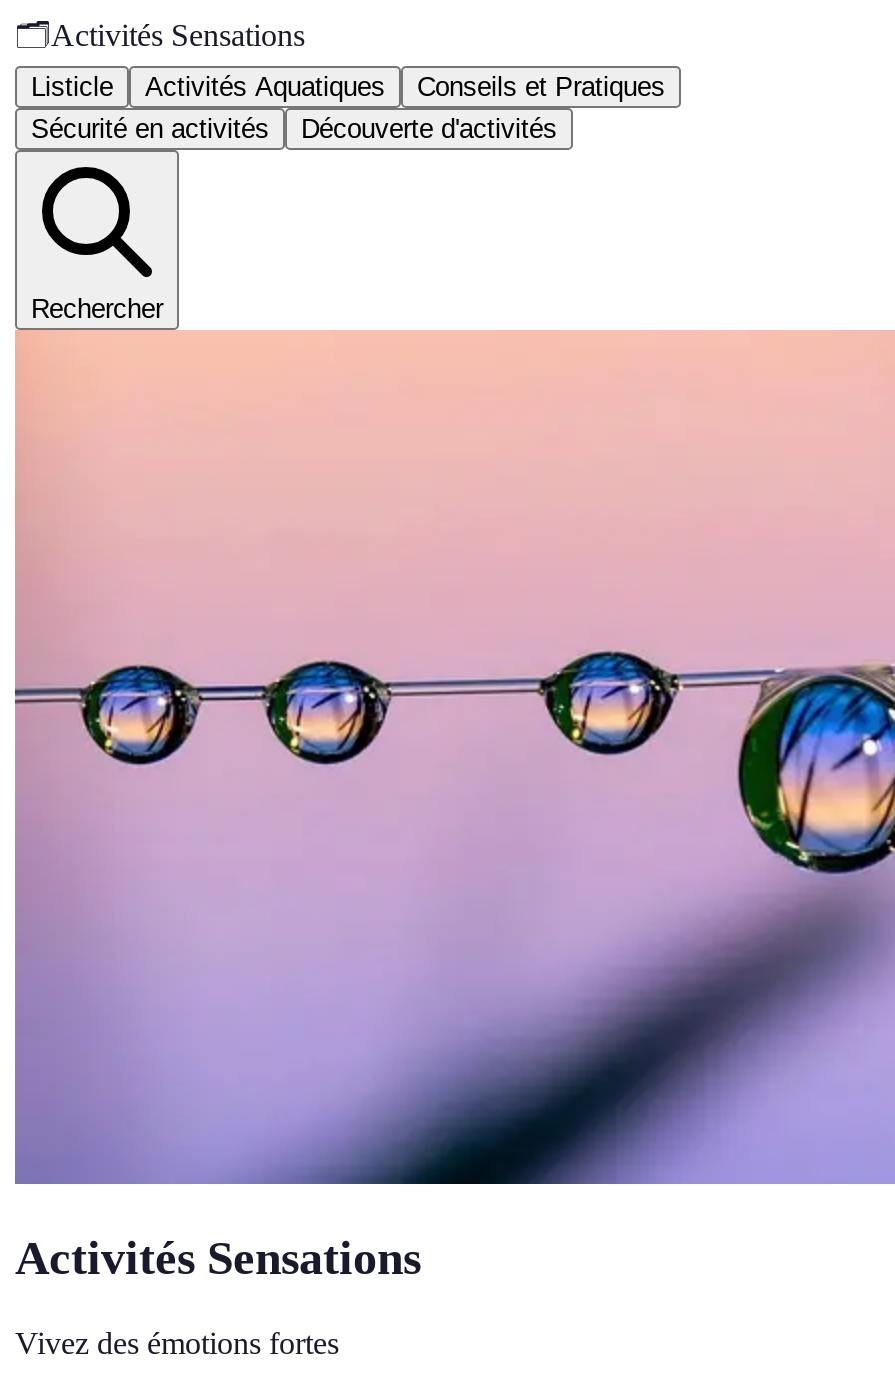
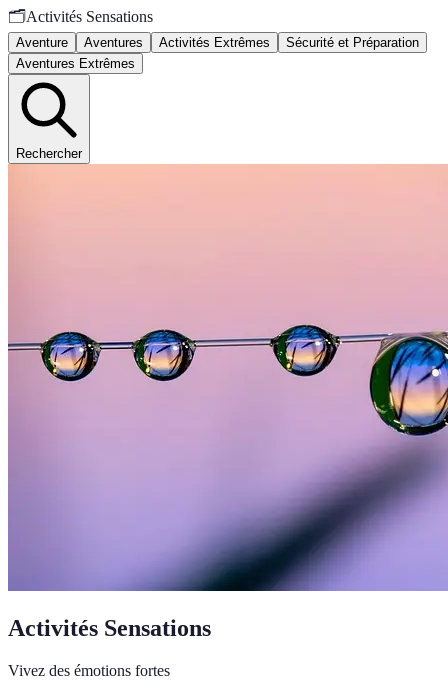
[31,72,665,144] Listicle | Activités Aquatiques | Conseils et Pratiques | Sécurité en activités | Découverte d'activités -> [16,35,419,71] Aventure | Aventures | Activités Extrêmes | Sécurité et Préparation | Aventures Extrêmes

